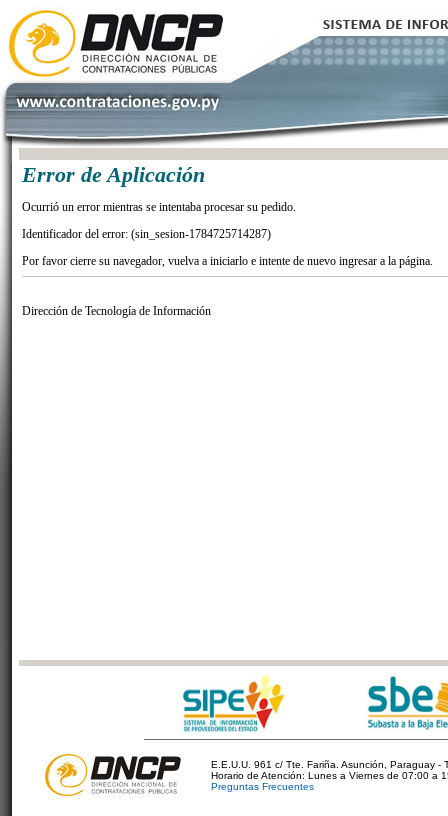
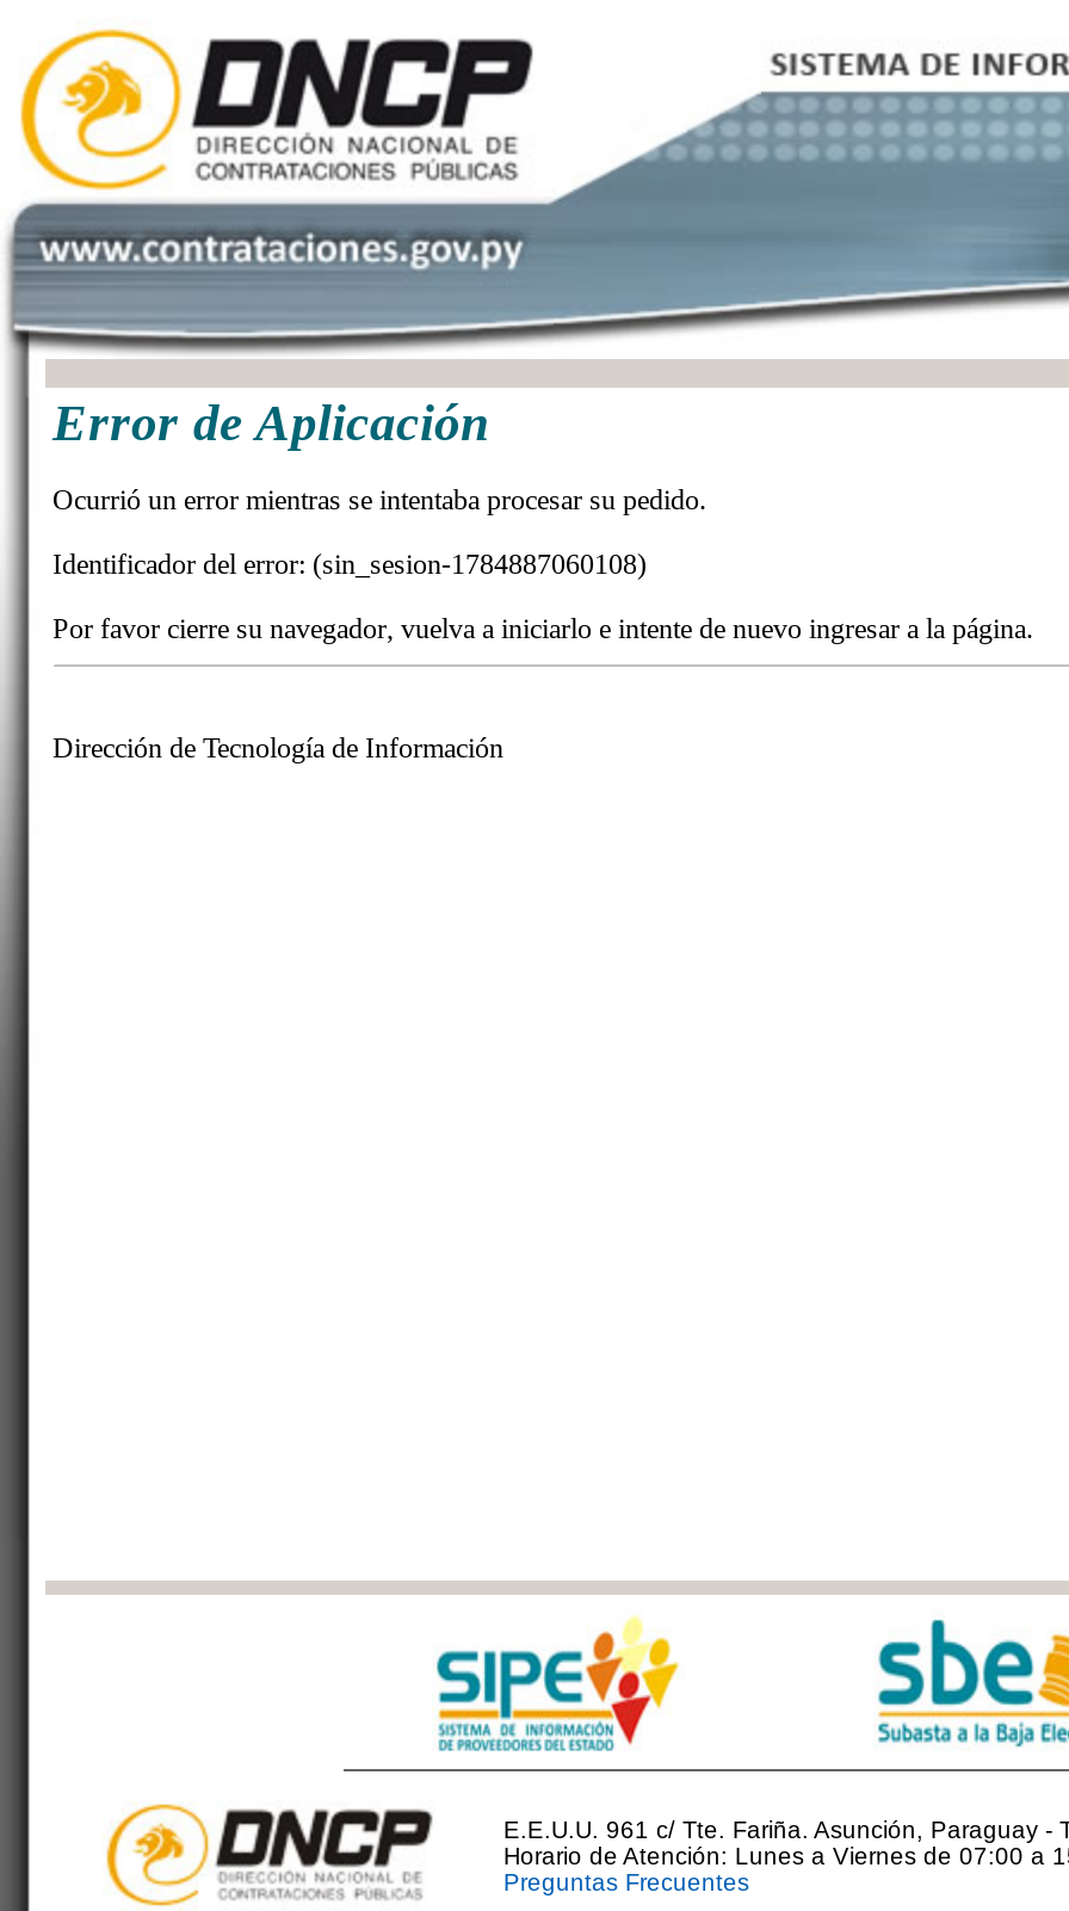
[22,227,271,241] Identificador del error: (sin_sesion-1784725714287) -> [52,548,647,581] Identificador del error: (sin_sesion-1784887060108)

